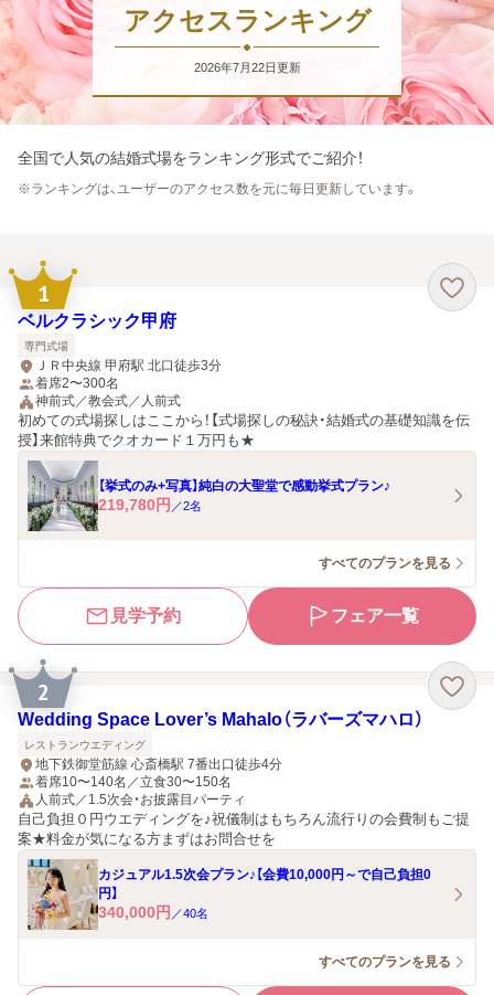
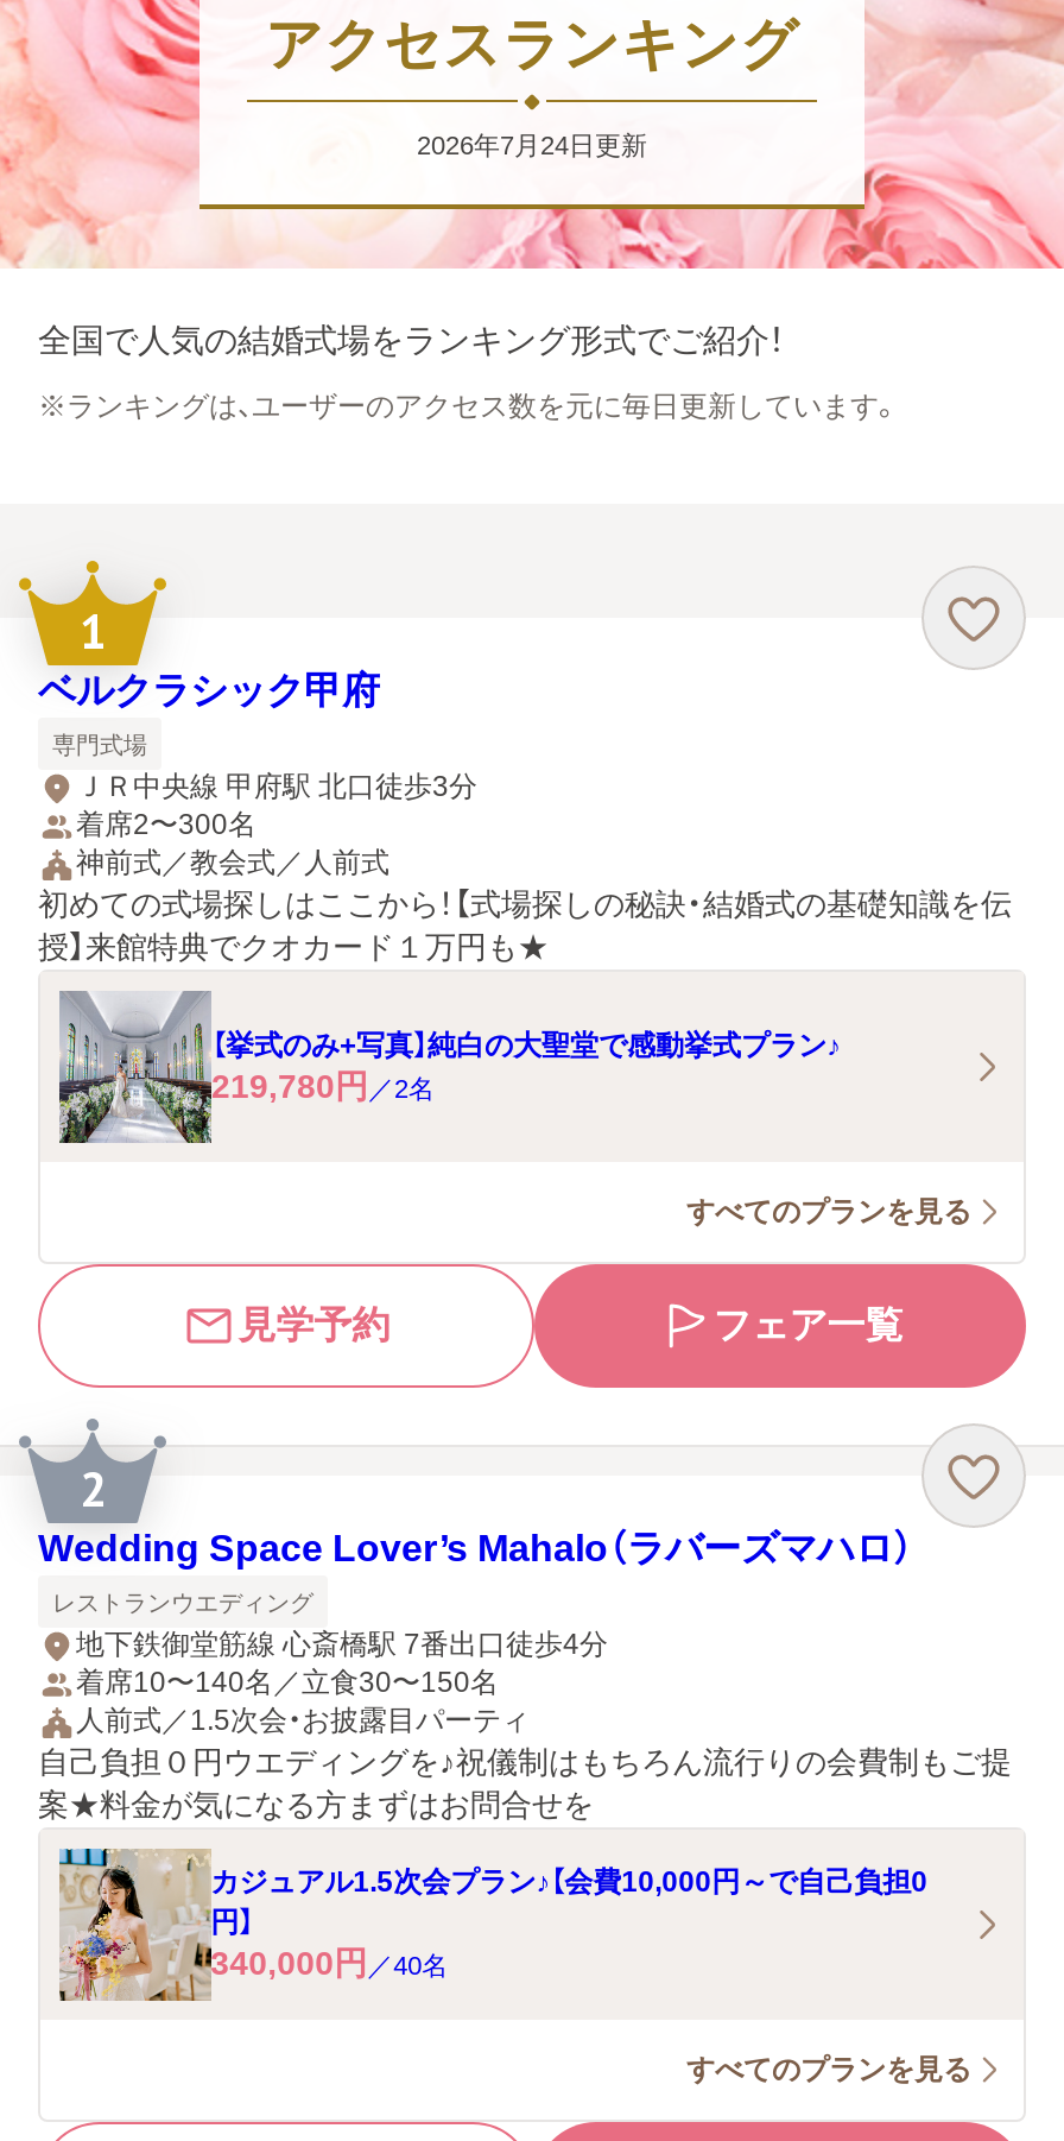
[194,60,300,73] 2026年7月22日更新 -> [417,130,647,158] 2026年7月24日更新

